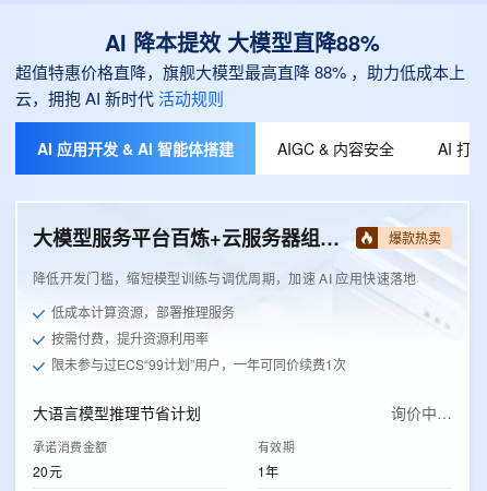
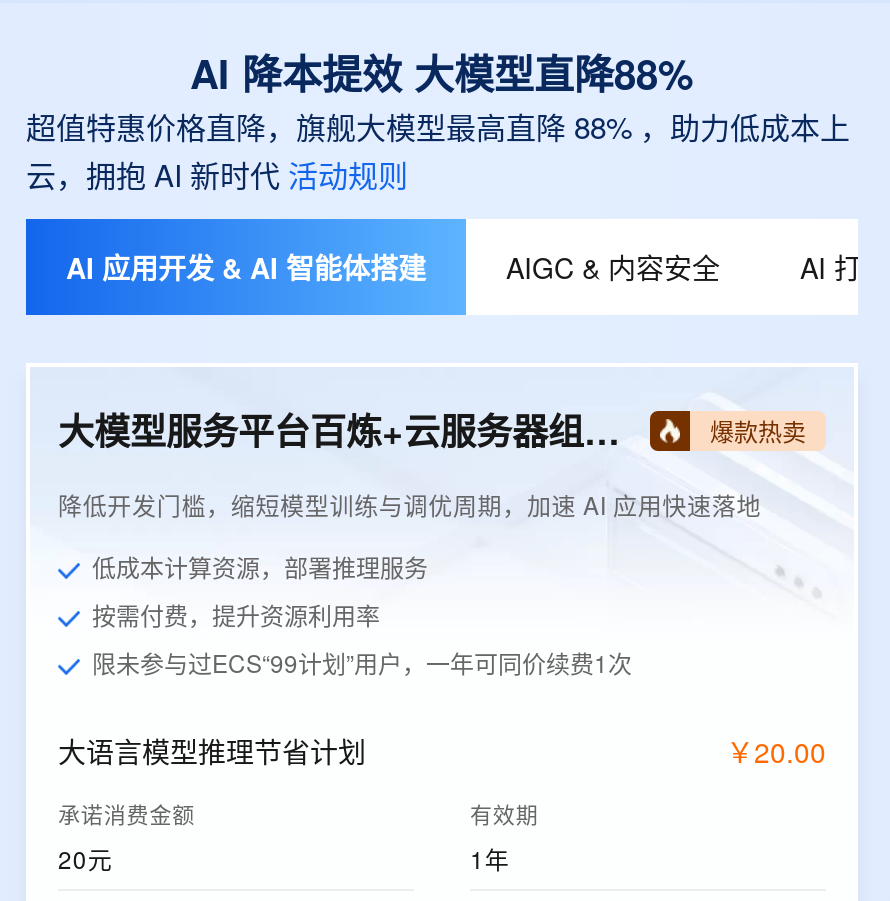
[391,402,452,423] 询价中… -> [726,731,826,771] ￥20.00

